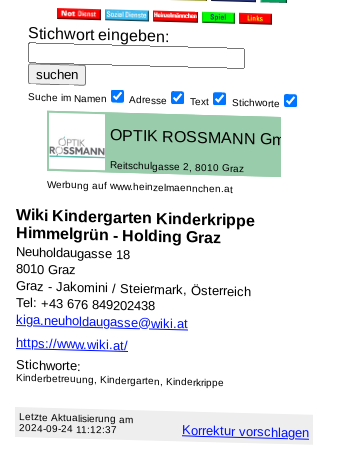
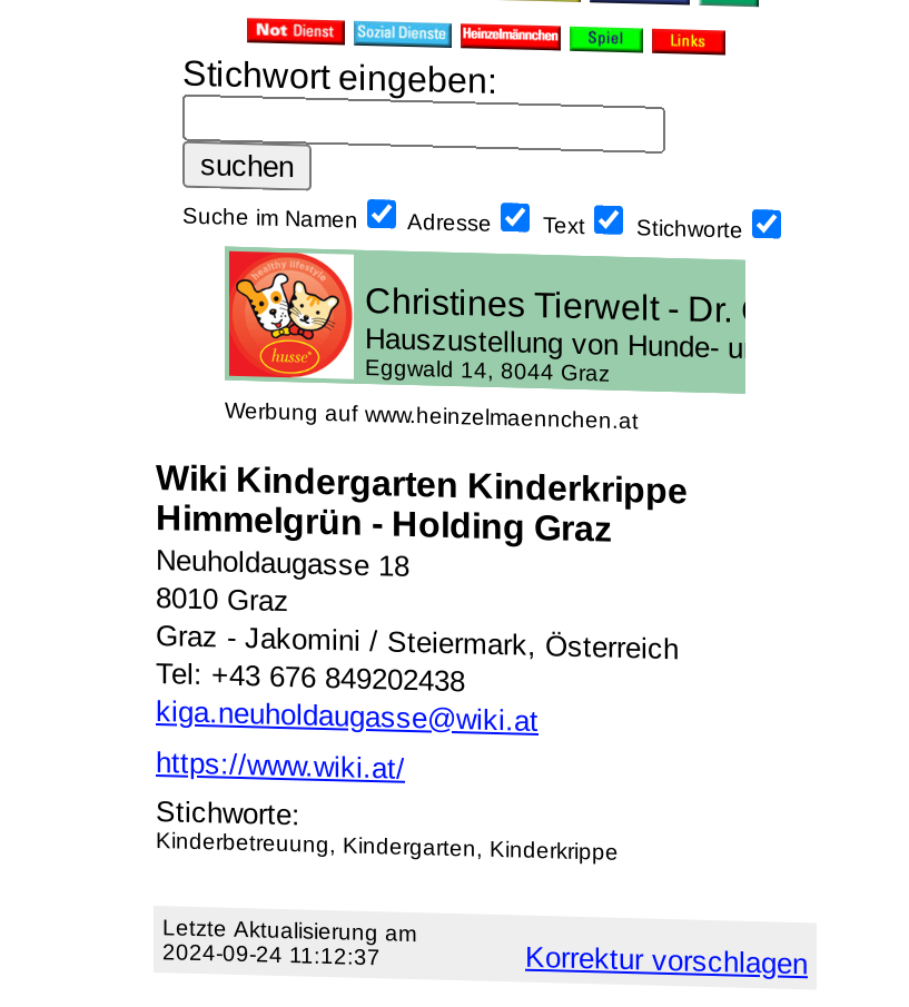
[49,102,282,173] [image] -> [227,231,748,383] [image]

